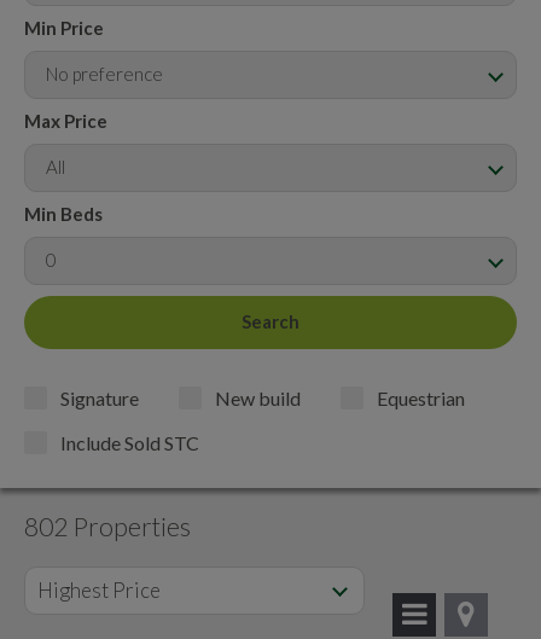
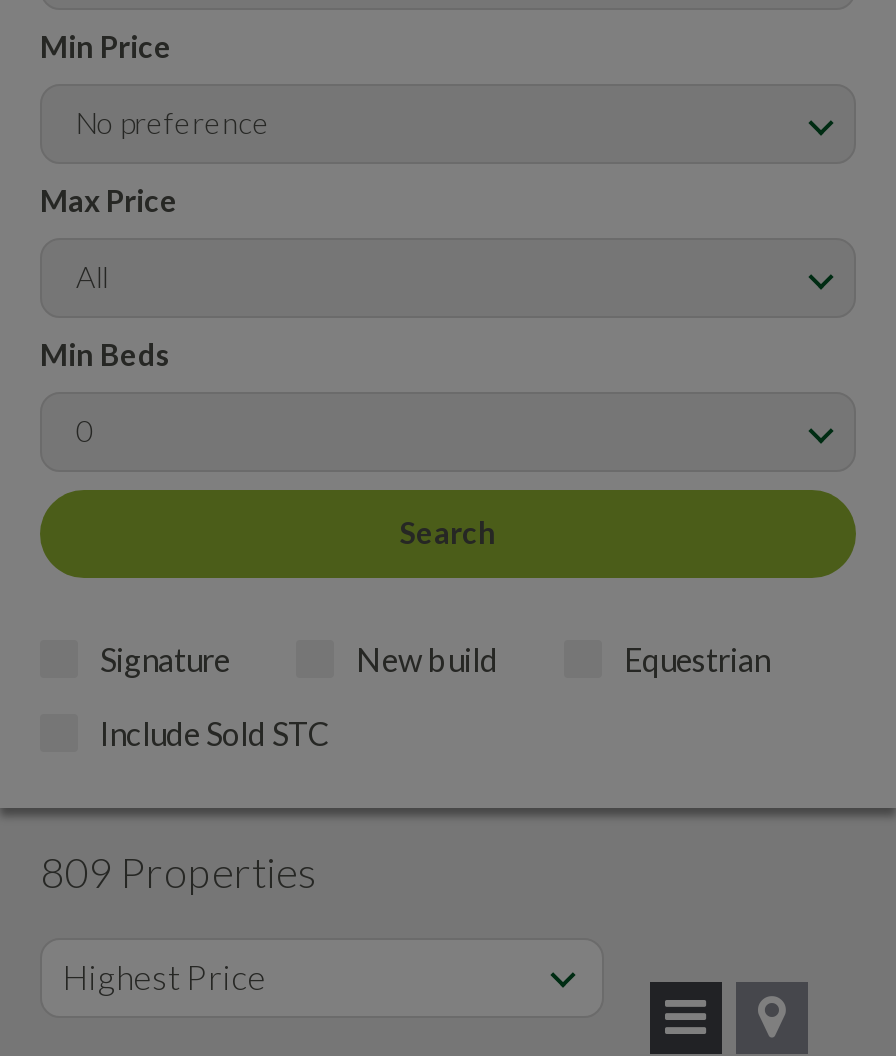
[24,511,191,541] 802 Properties -> [40,846,316,896] 809 Properties

